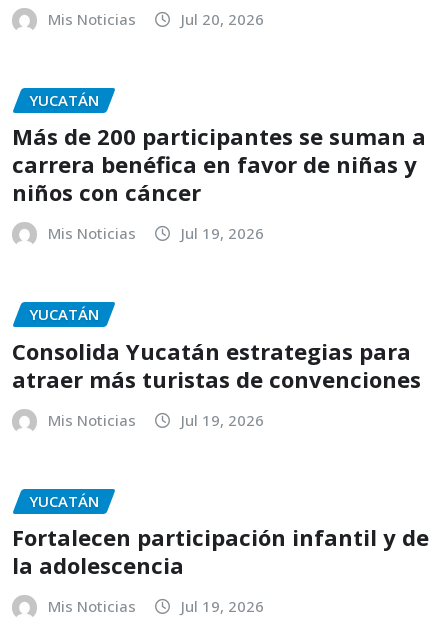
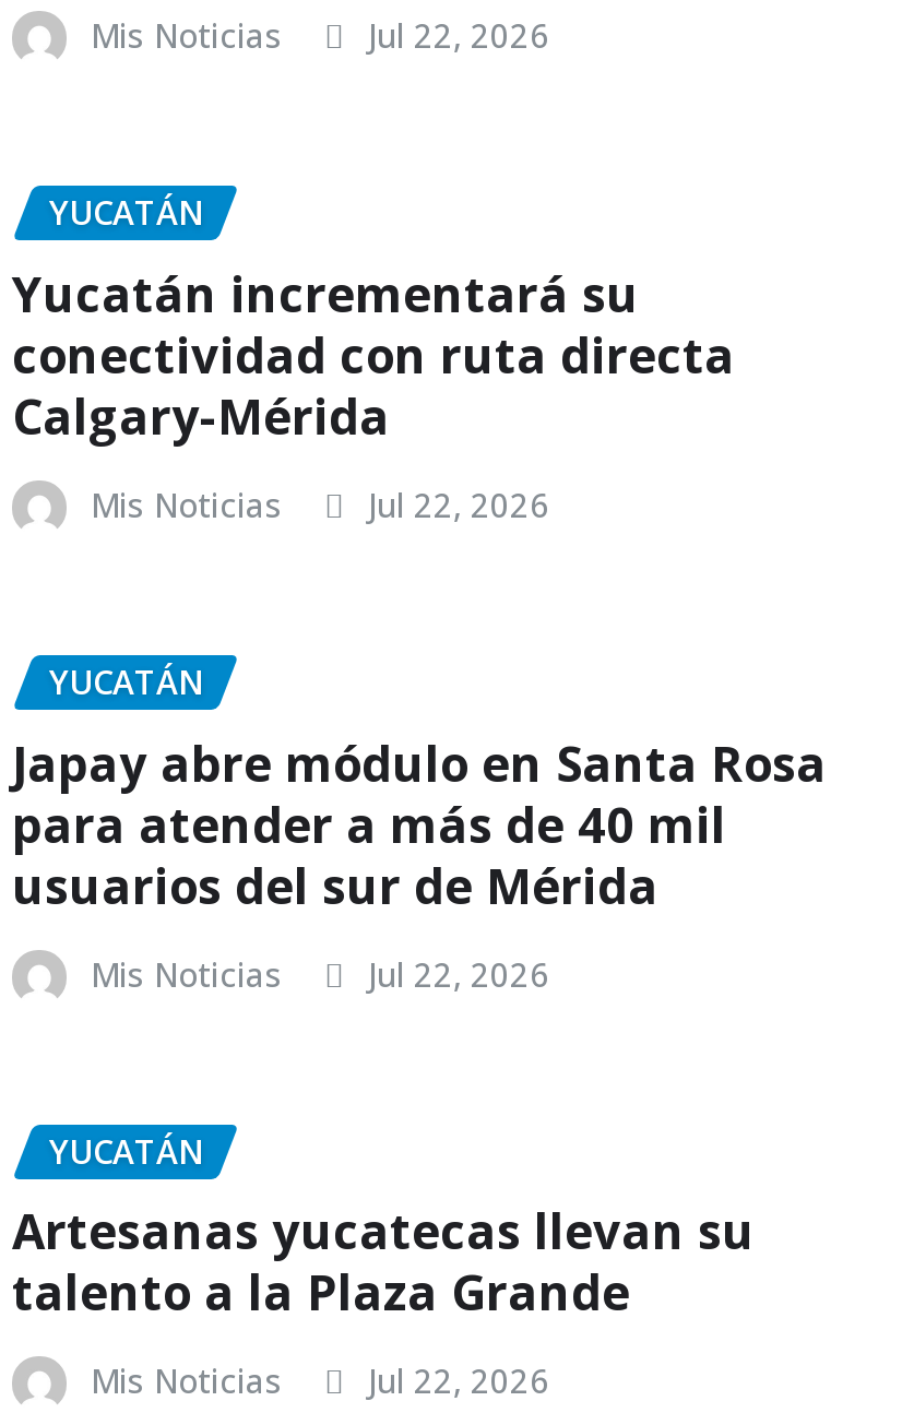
[181,9,264,29] Jul 20, 2026 -> [368,14,549,57] Jul 22, 2026
[12,121,426,207] Más de 200 participantes se suman a | carrera benéfica en favor de niñas y | niños con cáncer -> [12,259,735,447] Yucatán incrementará su | conectividad con ruta directa | Calgary-Mérida
[181,223,264,243] Jul 19, 2026 -> [368,482,549,526] Jul 22, 2026
[12,336,421,394] Consolida Yucatán estrategias para | atraer más turistas de convenciones -> [12,728,827,916] Japay abre módulo en Santa Rosa | para atender a más de 40 mil | usuarios del sur de Mérida
[181,410,264,430] Jul 19, 2026 -> [368,951,549,995] Jul 22, 2026
[12,522,429,580] Fortalecen participación infantil y de | la adolescencia -> [12,1197,755,1323] Artesanas yucatecas llevan su | talento a la Plaza Grande
[181,596,264,616] Jul 19, 2026 -> [368,1358,549,1402] Jul 22, 2026

